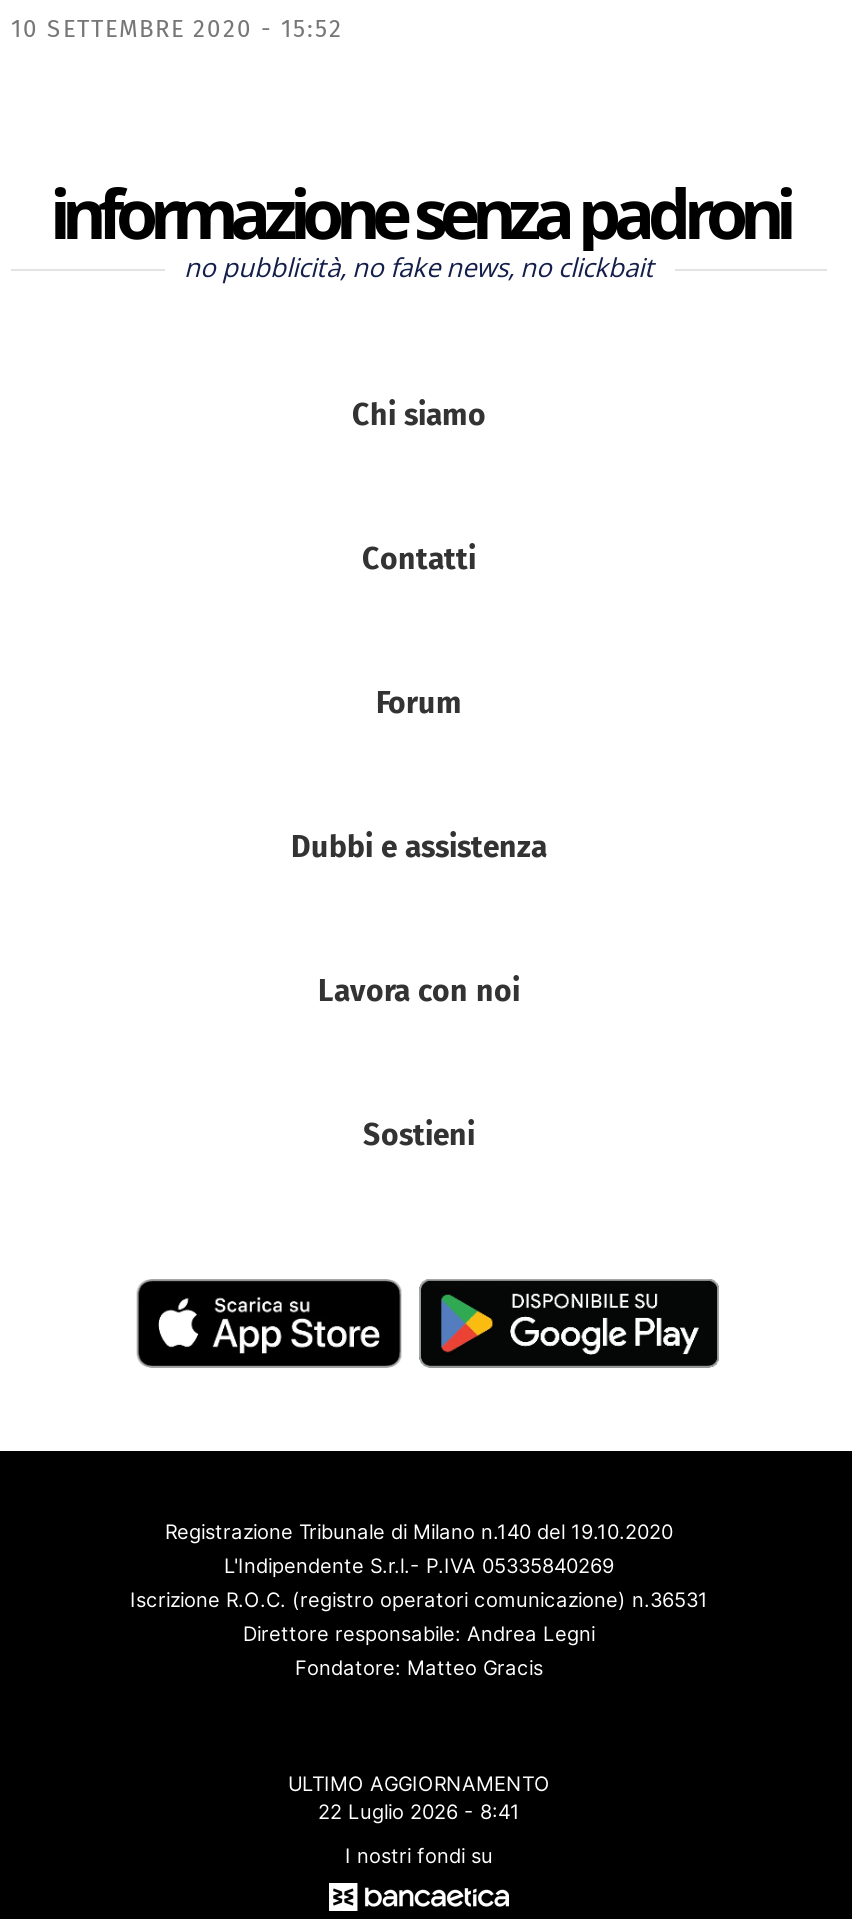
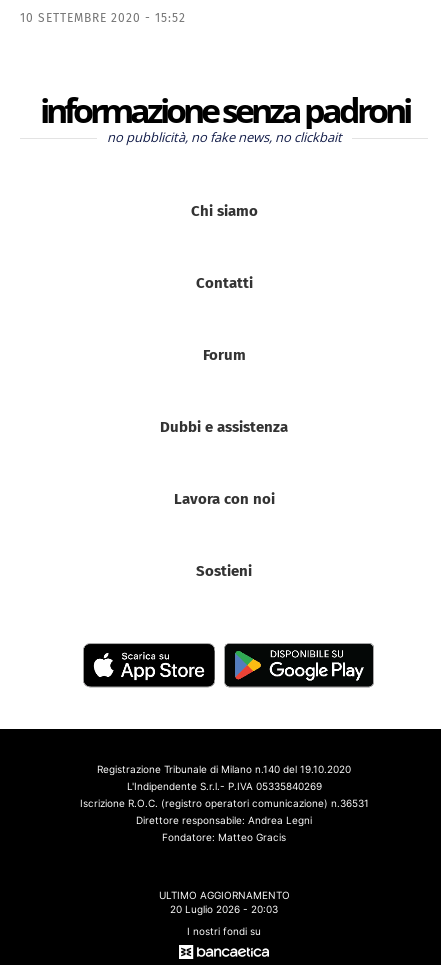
[318,1799,520,1823] 22 Luglio 2026 - 8:41 -> [170,903,278,915] 20 Luglio 2026 - 20:03

